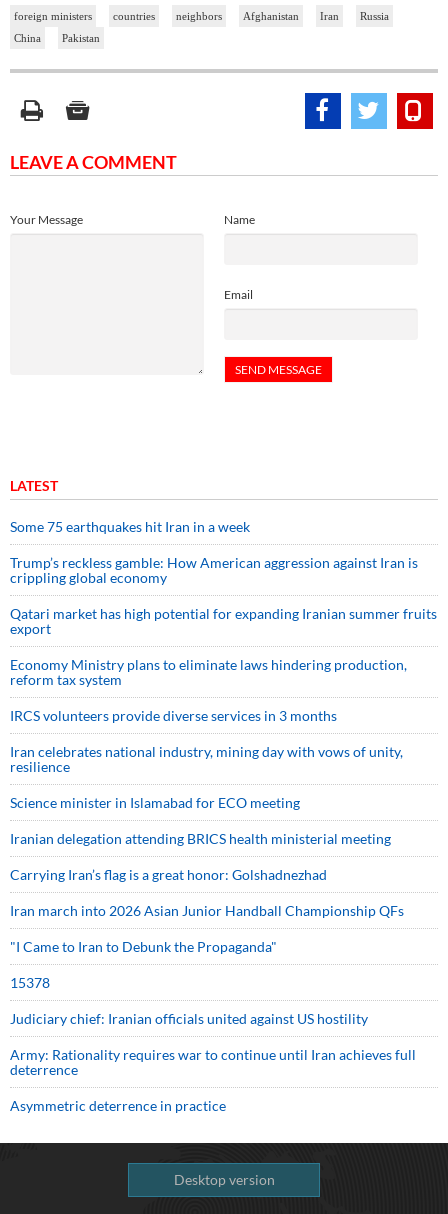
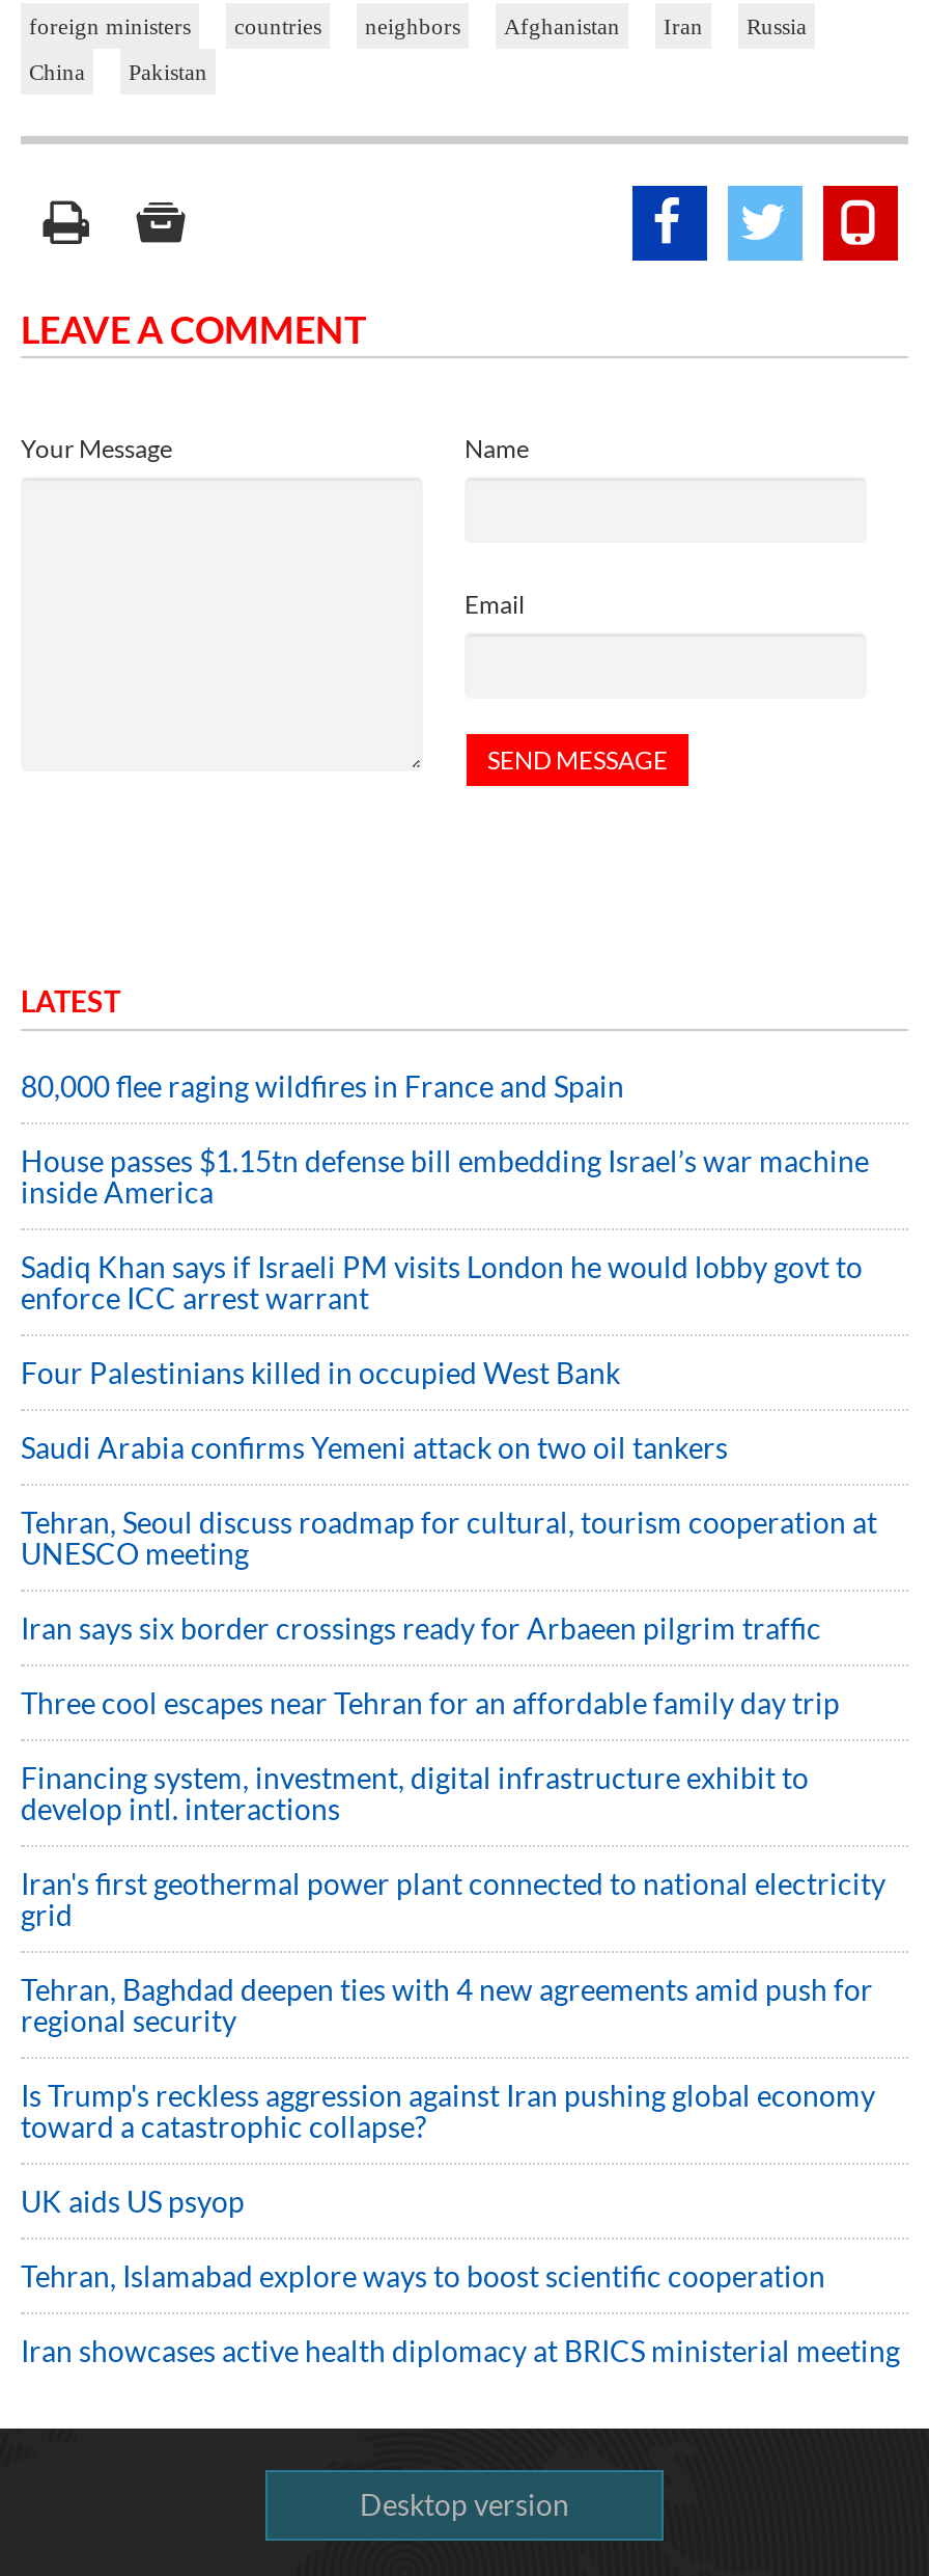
[10,518,250,535] Some 75 earthquakes hit Iran in a week -> [21,1068,624,1104] 80,000 flee raging wildfires in France and Spain
[10,554,418,586] Trump’s reckless gamble: How American aggression against Iran is | crippling global economy -> [21,1143,869,1210] House passes $1.15tn defense bill embedding Israel’s war machine | inside America
[10,605,437,637] Qatari market has high potential for expanding Iranian summer fruits | export -> [21,1249,863,1316] Sadiq Khan says if Israeli PM visits London he would lobby govt to | enforce ICC arrest warrant
[10,656,407,688] Economy Ministry plans to eliminate laws hindering production, | reform tax system -> [21,1355,620,1390] Four Palestinians killed in occupied West Bank
[10,707,337,724] IRCS volunteers provide diverse services in 3 months -> [21,1430,728,1465] Saudi Arabia confirms Yemeni attack on two oil tankers
[10,743,403,775] Iran celebrates national industry, mining day with vows of unity, | resilience -> [21,1504,877,1571] Tehran, Seoul discuss roadmap for cultural, tourism cooperation at | UNESCO meeting
[10,794,300,811] Science minister in Islamabad for ECO meeting -> [21,1610,821,1646] Iran says six border crossings ready for Arbaeen pilgrim traffic
[10,830,391,847] Iranian delegation attending BRICS health ministerial meeting -> [21,1685,840,1720] Three cool escapes near Tehran for an affordable family day trip
[10,866,327,883] Carrying Iran’s flag is a great honor: Golshadnezhad -> [21,1760,809,1826] Financing system, investment, digital infrastructure exhibit to | develop intl. interactions
[10,902,404,919] Iran march into 2026 Asian Junior Handball Championship QFs -> [21,1866,885,1932] Iran's first geothermal power plant connected to national electricity | grid
[10,938,277,955] "I Came to Iran to Debunk the Propaganda" -> [21,1972,873,2038] Tehran, Baghdad deepen ties with 4 new agreements amid push for | regional security
[10,974,50,991] 15378 -> [21,2078,875,2144] Is Trump's reckless aggression against Iran pushing global economy | toward a catastrophic collapse?
[10,1010,374,1027] Judiciary chief: Iranian officials united against US hostility -> [21,2184,245,2219] UK aids US psyop
[10,1046,416,1078] Army: Rationality requires war to continue until Iran achieves full | deterrence -> [21,2258,825,2294] Tehran, Islamabad explore ways to boost scientific cooperation
[10,1097,226,1114] Asymmetric deterrence in practice -> [21,2333,900,2368] Iran showcases active health diplomacy at BRICS ministerial meeting

